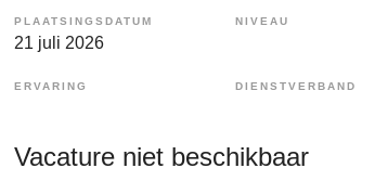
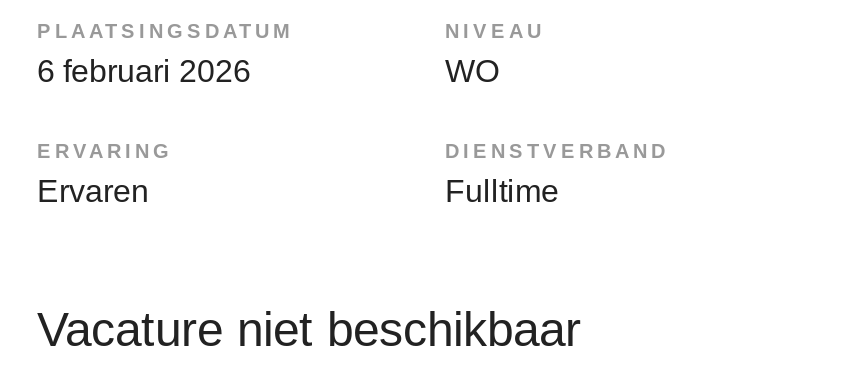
[14,33,104,52] 21 juli 2026 -> [37,54,251,88] 6 februari 2026
none -> [445,54,499,88] WO
none -> [37,174,149,208] Ervaren
none -> [445,174,559,208] Fulltime

